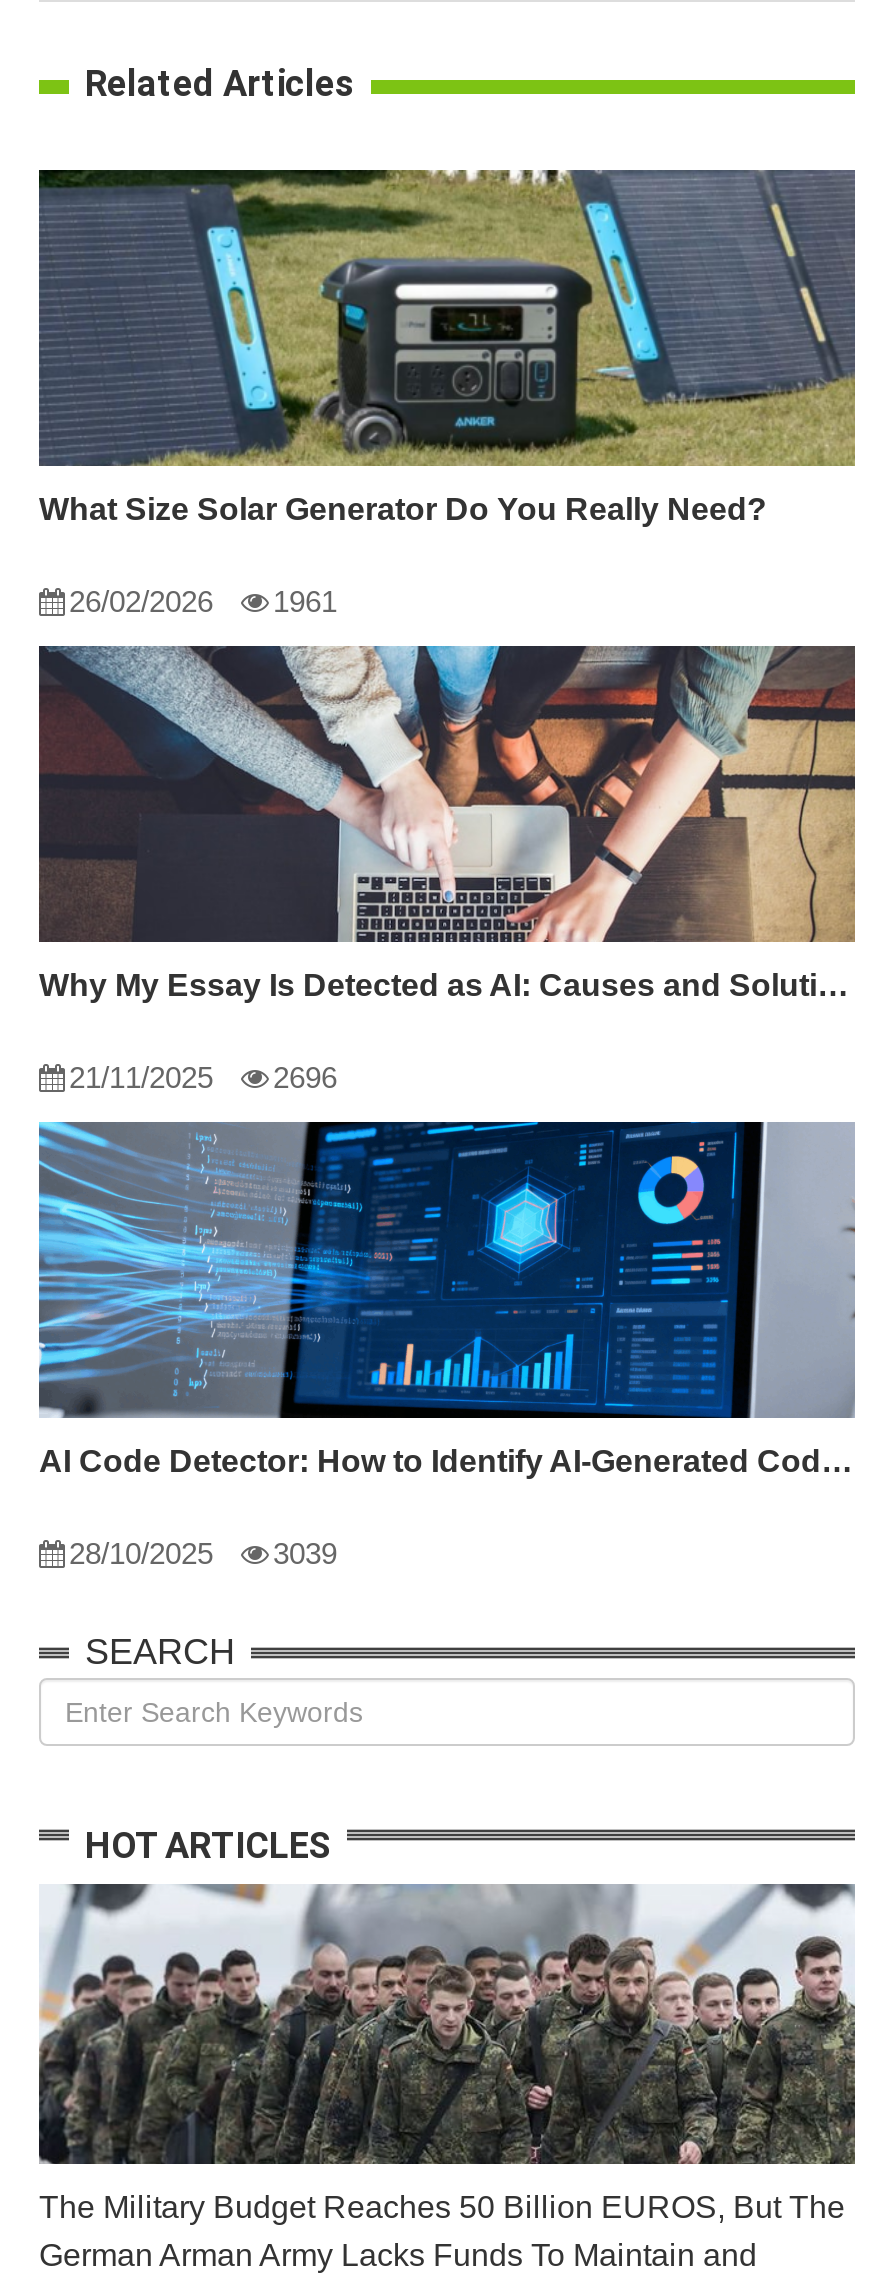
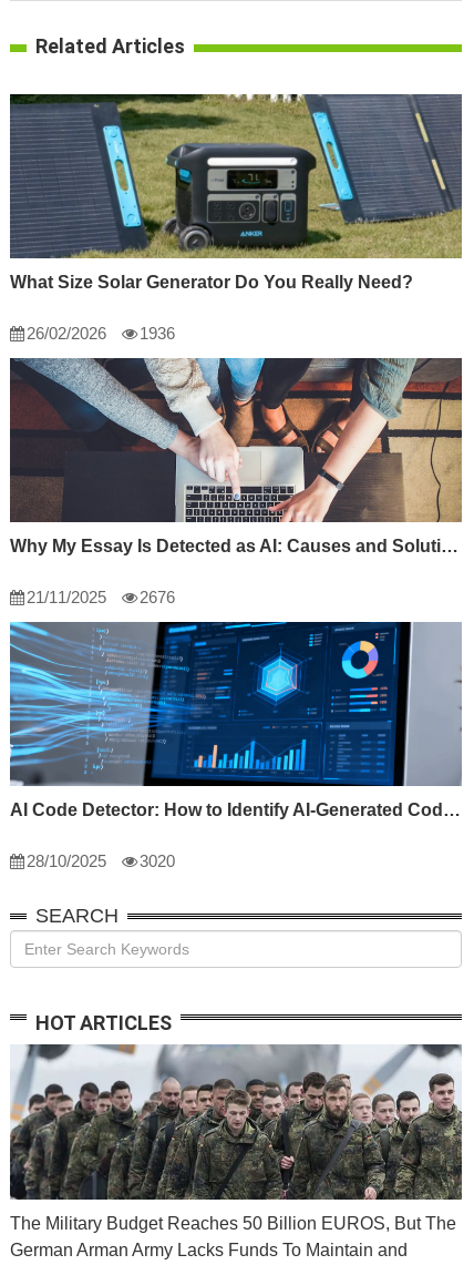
[69,585,337,619] 26/02/2026 1961 -> [27,324,175,343] 26/02/2026 1936
[69,1061,337,1095] 21/11/2025 2696 -> [27,588,175,607] 21/11/2025 2676
[69,1537,337,1571] 28/10/2025 3039 -> [27,852,175,871] 28/10/2025 3020

